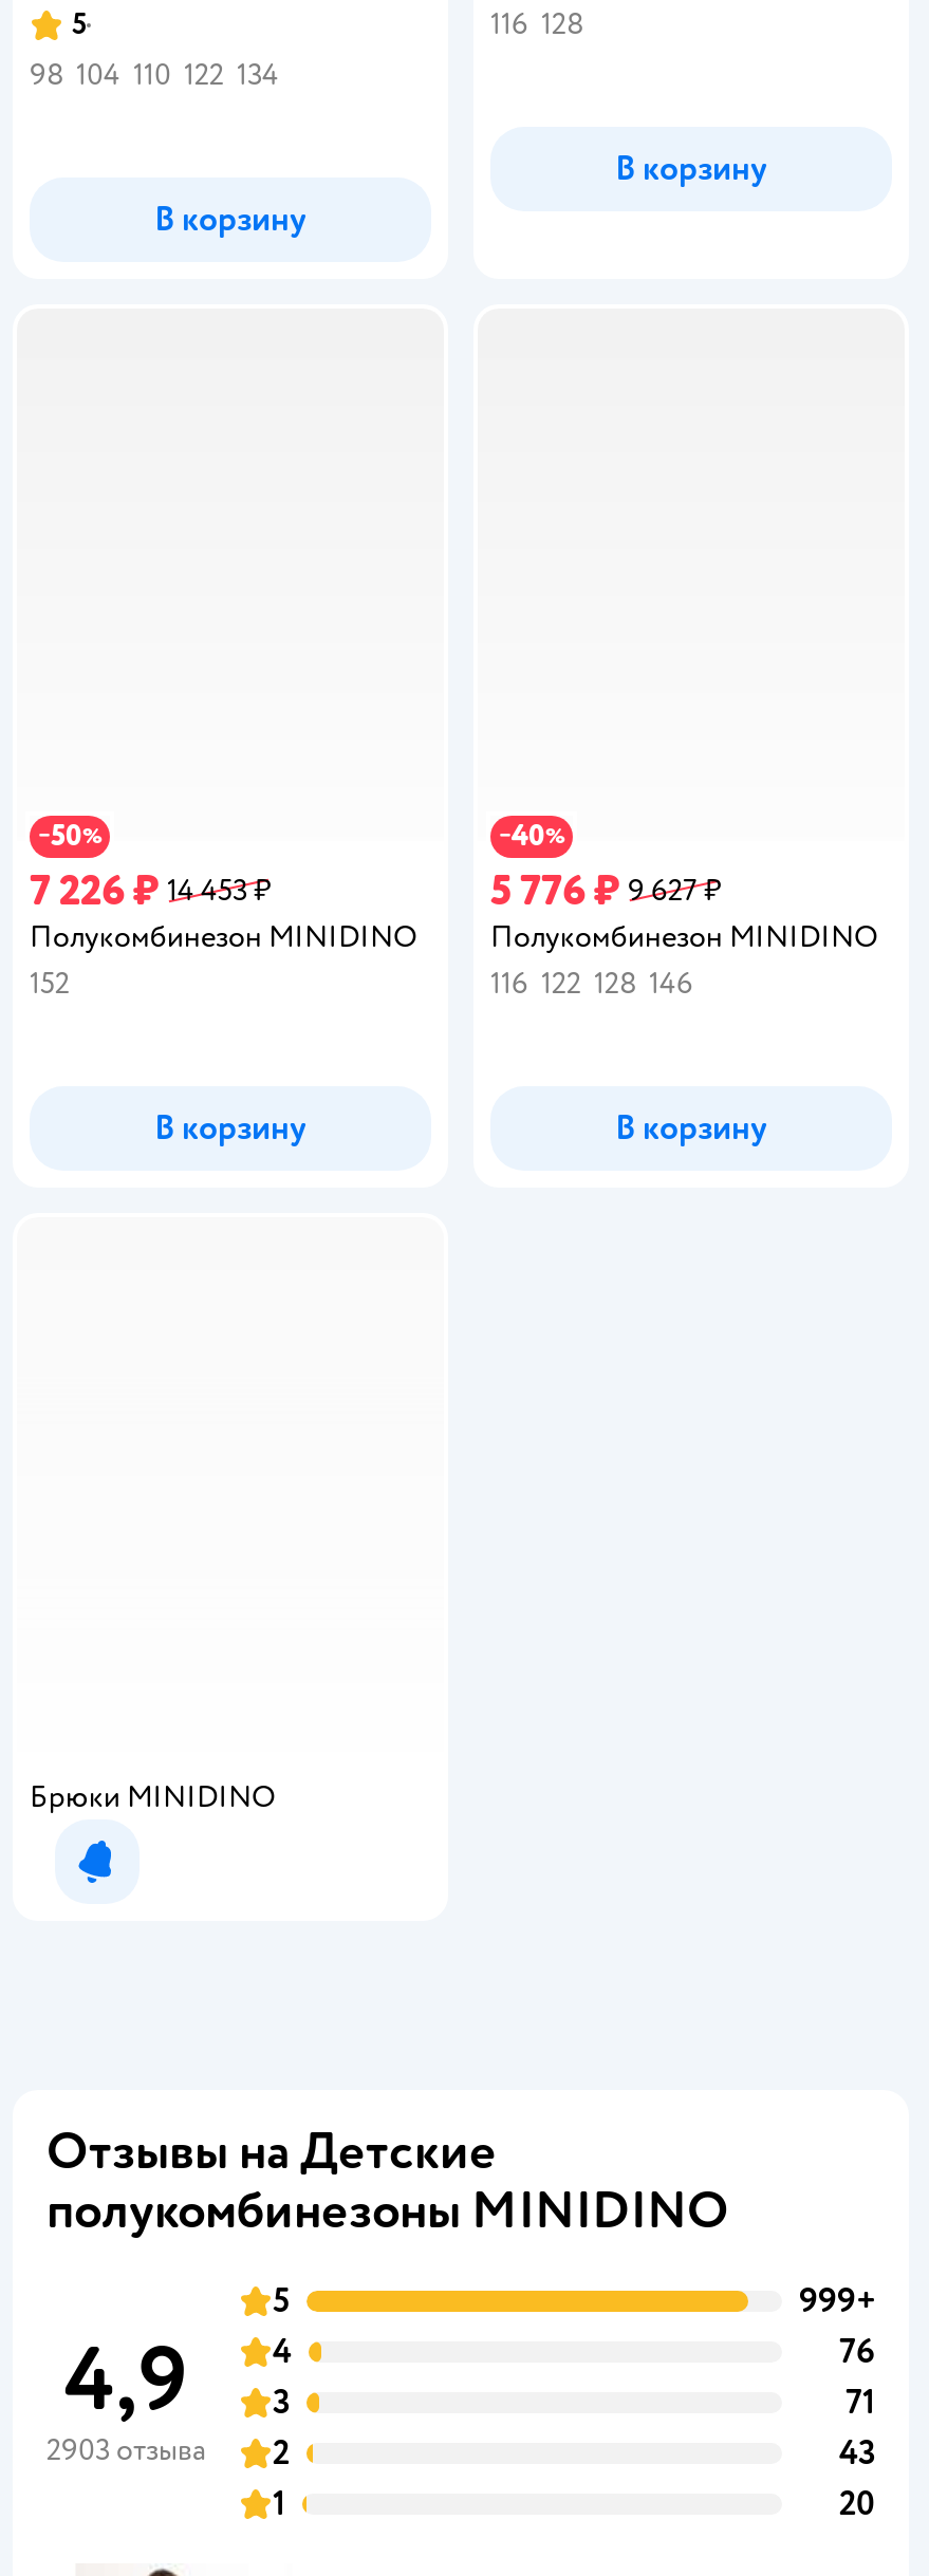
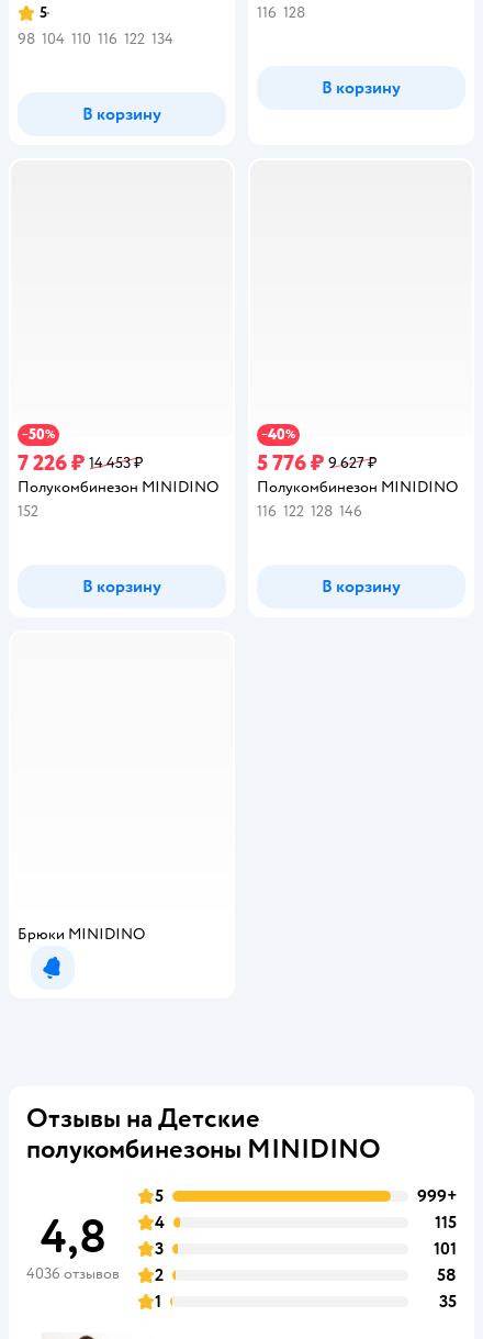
[30,56,279,92] 98 104 110 122 134 -> [18,29,173,48] 98 104 110 116 122 134
[47,2323,205,2467] 4,9 | 2903 отзыва -> [26,1208,120,1282] 4,8 | 4036 отзывов
[839,2330,875,2372] 76 -> [435,1211,457,1233] 115
[846,2381,875,2423] 71 -> [434,1237,457,1259] 101
[839,2431,875,2474] 43 -> [437,1264,457,1286] 58
[839,2482,875,2524] 20 -> [439,1290,457,1312] 35

